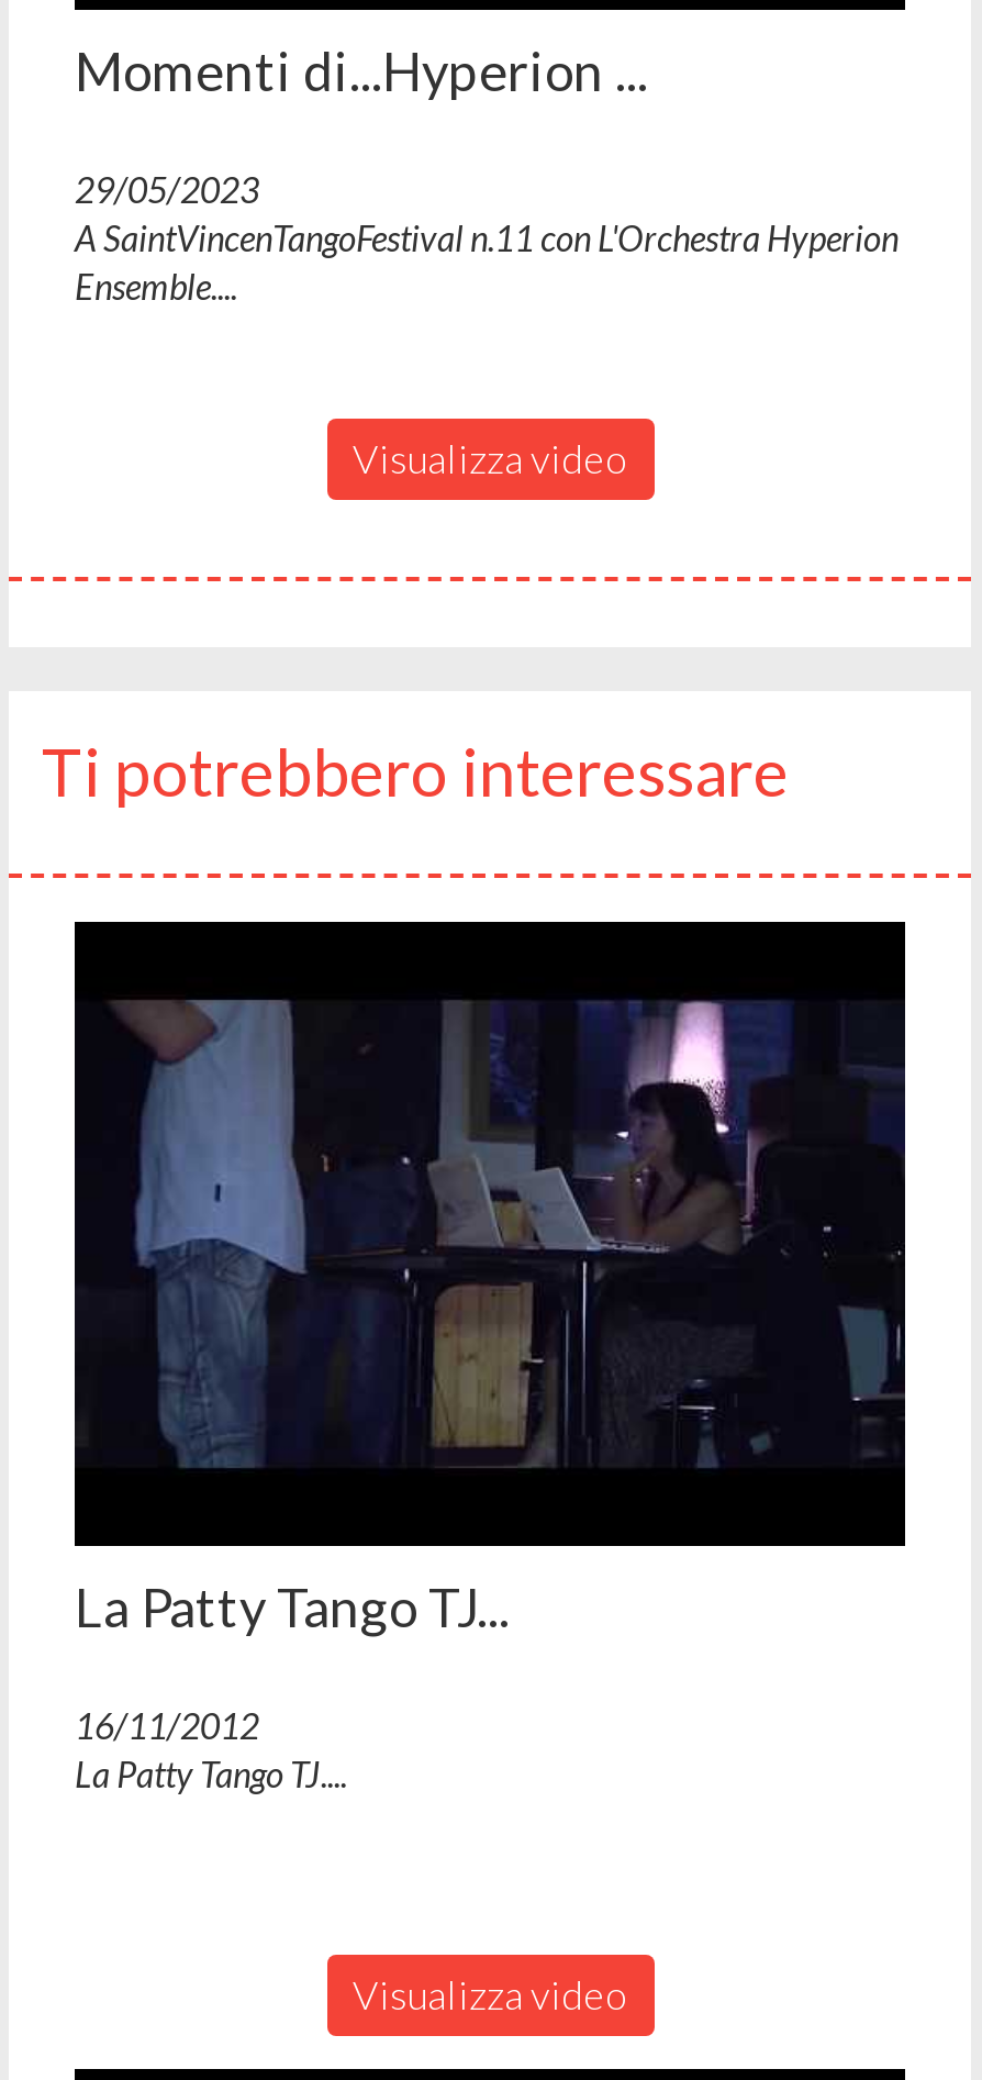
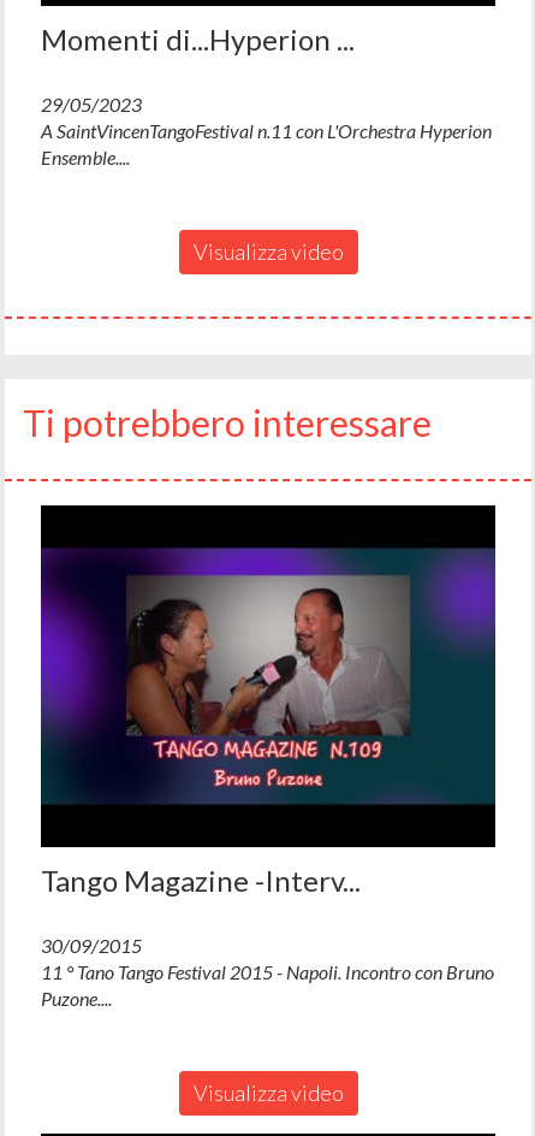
[72,999,907,1467] [image] -> [40,548,497,805] [image]
[75,1574,510,1638] La Patty Tango TJ... -> [41,863,361,898] Tango Magazine -Interv...
[75,1704,347,1794] 16/11/2012 | La Patty Tango TJ.... -> [41,934,494,1010] 30/09/2015 | 11 ° Tano Tango Festival 2015 - Napoli. Incontro con Bruno | Puzone....

